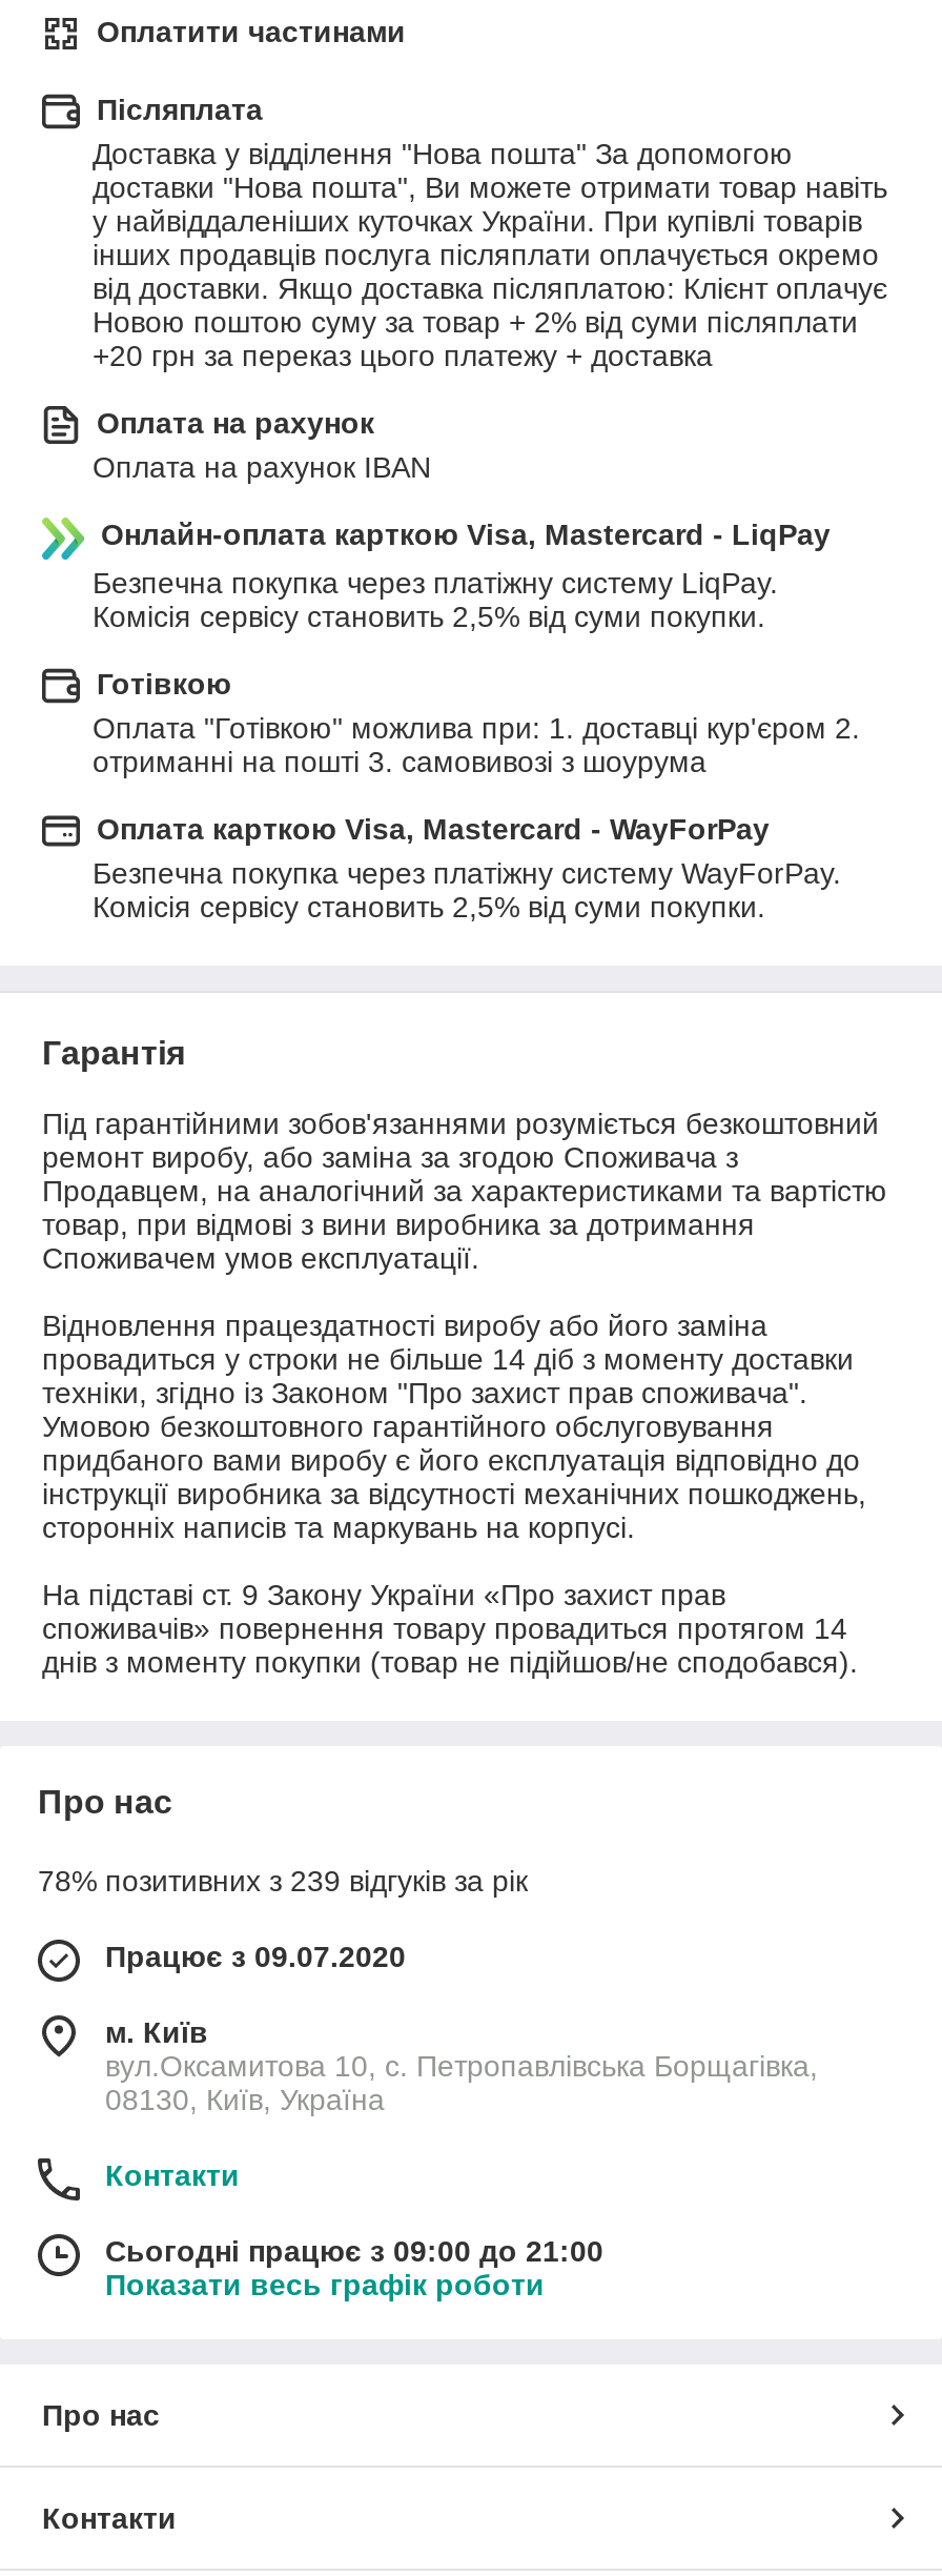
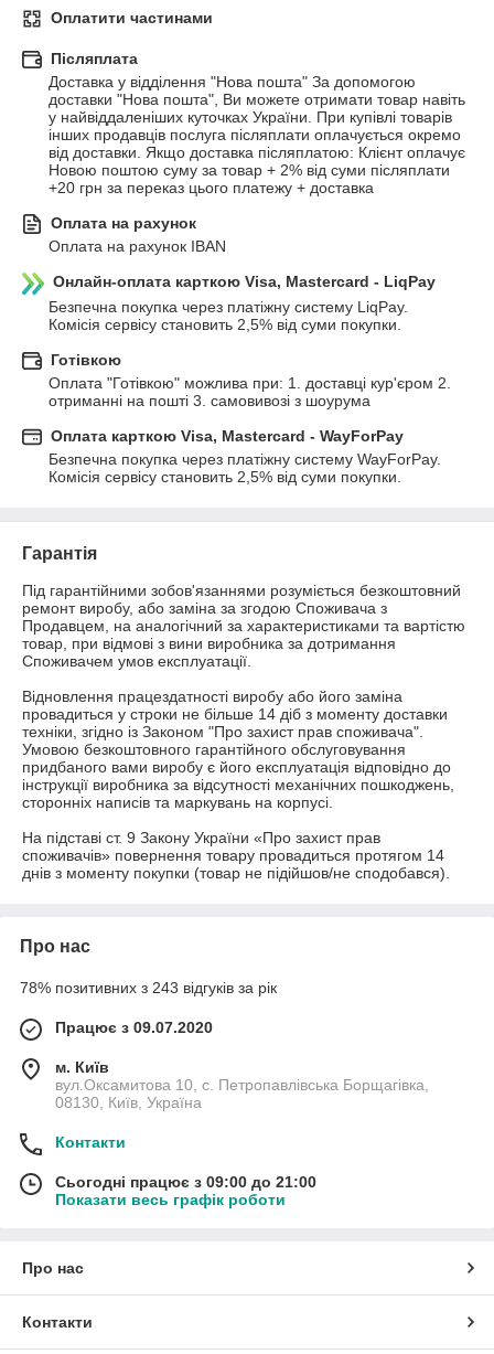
[38,1865,528,1898] 78% позитивних з 239 відгуків за рік -> [20,979,277,997] 78% позитивних з 243 відгуків за рік

